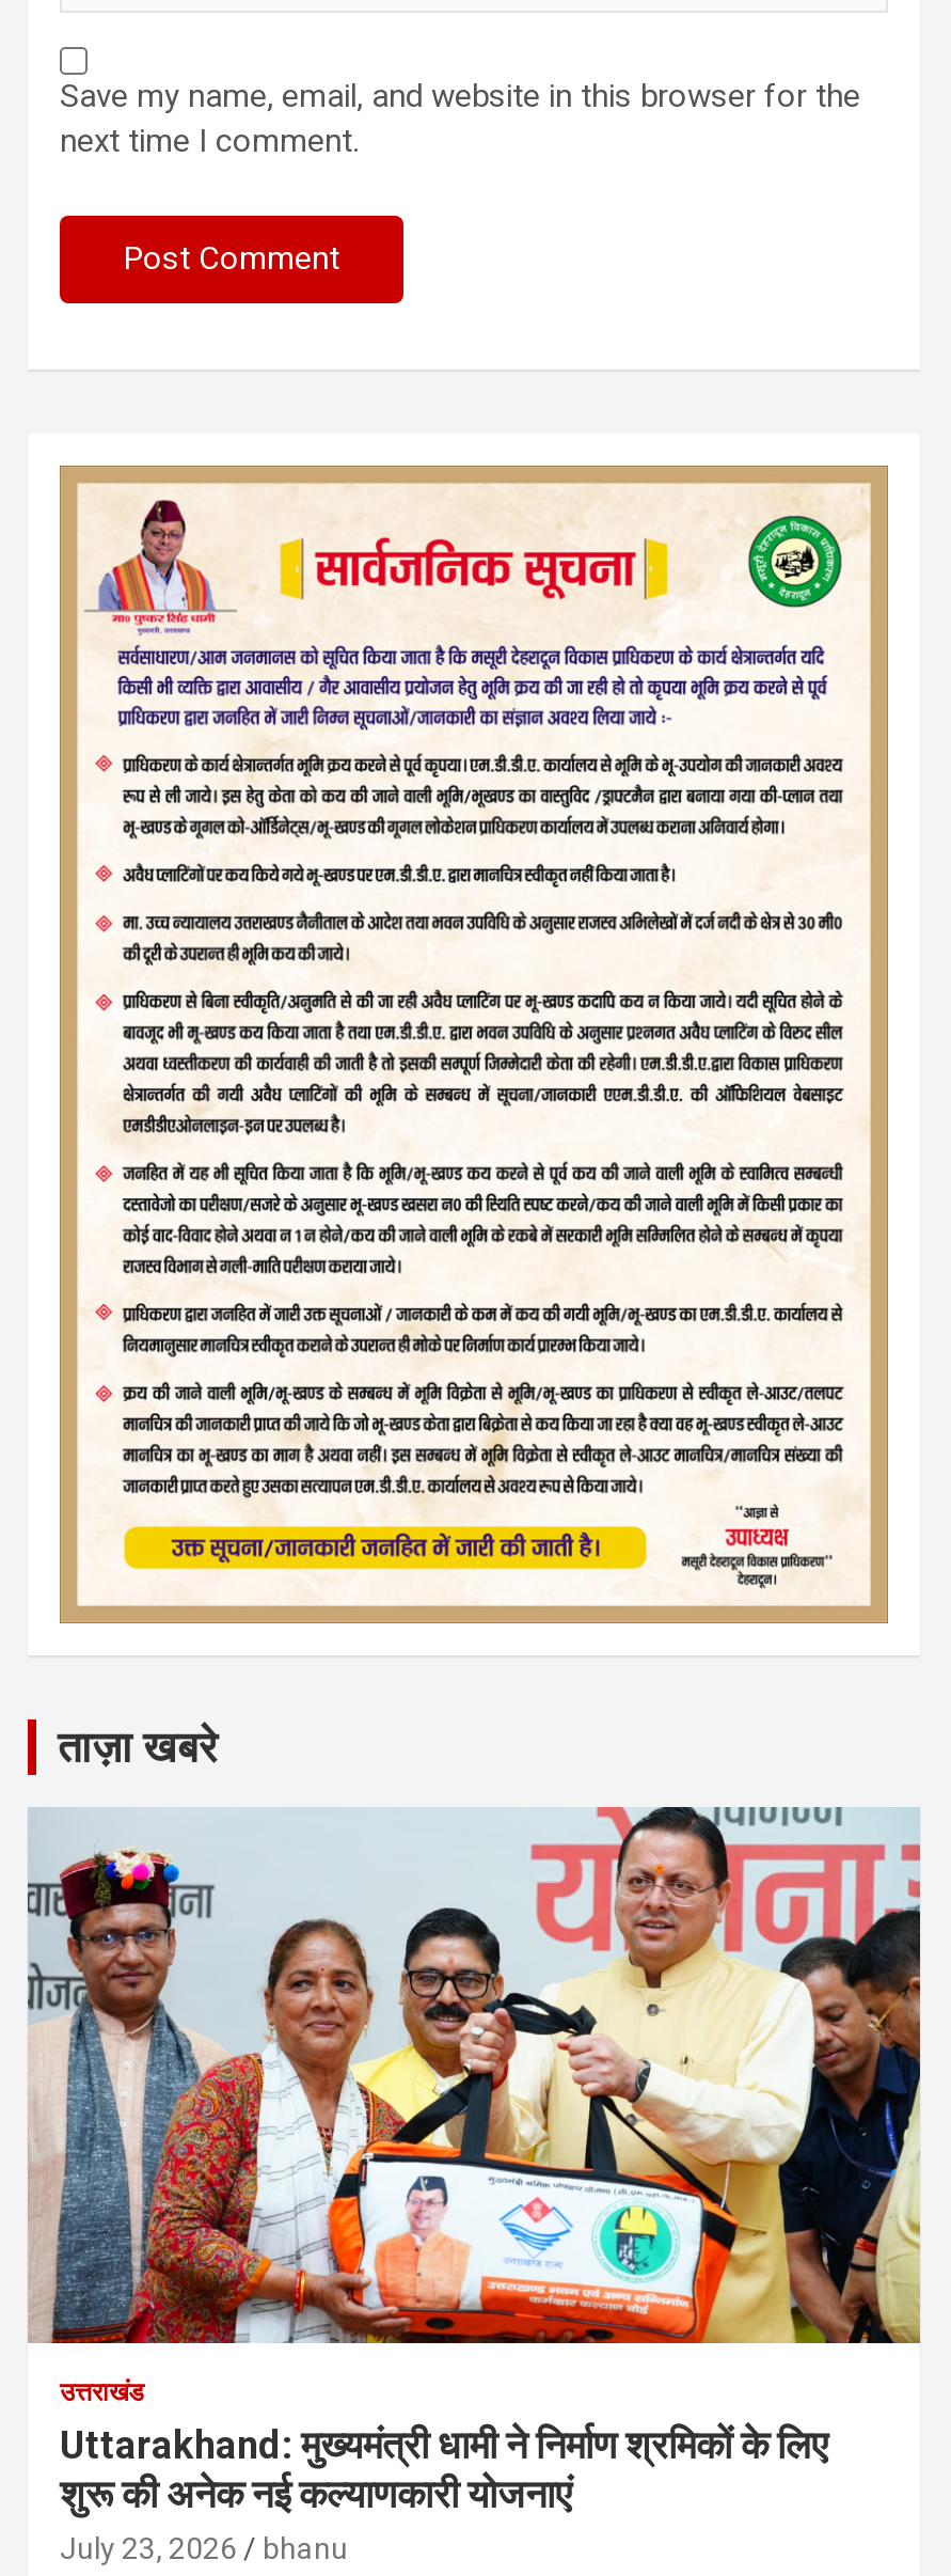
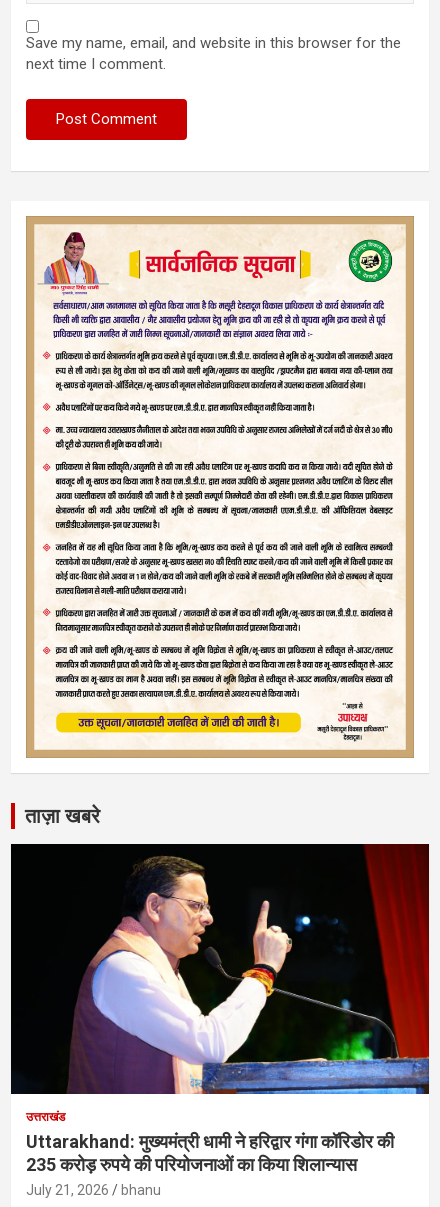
[26,1807,922,2564] [image] | Uttarakhand: मुख्यमंत्री धामी ने निर्माण श्रमिकों के लिए | शुरू की अनेक नई कल्याणकारी योजनाएं | July 23, 2026 -> [10,843,430,1198] [image] | Uttarakhand: मुख्यमंत्री धामी ने हरिद्वार गंगा कॉरिडोर की | 235 करोड़ रुपये की परियोजनाओं का किया शिलान्यास | July 21, 2026

